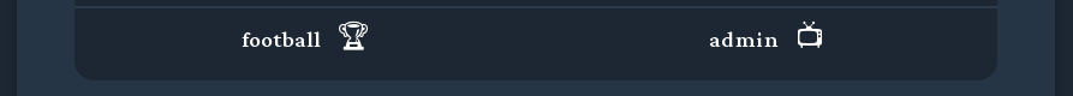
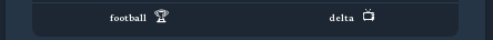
[709,20,779,61] admin -> [329,9,354,28] delta

